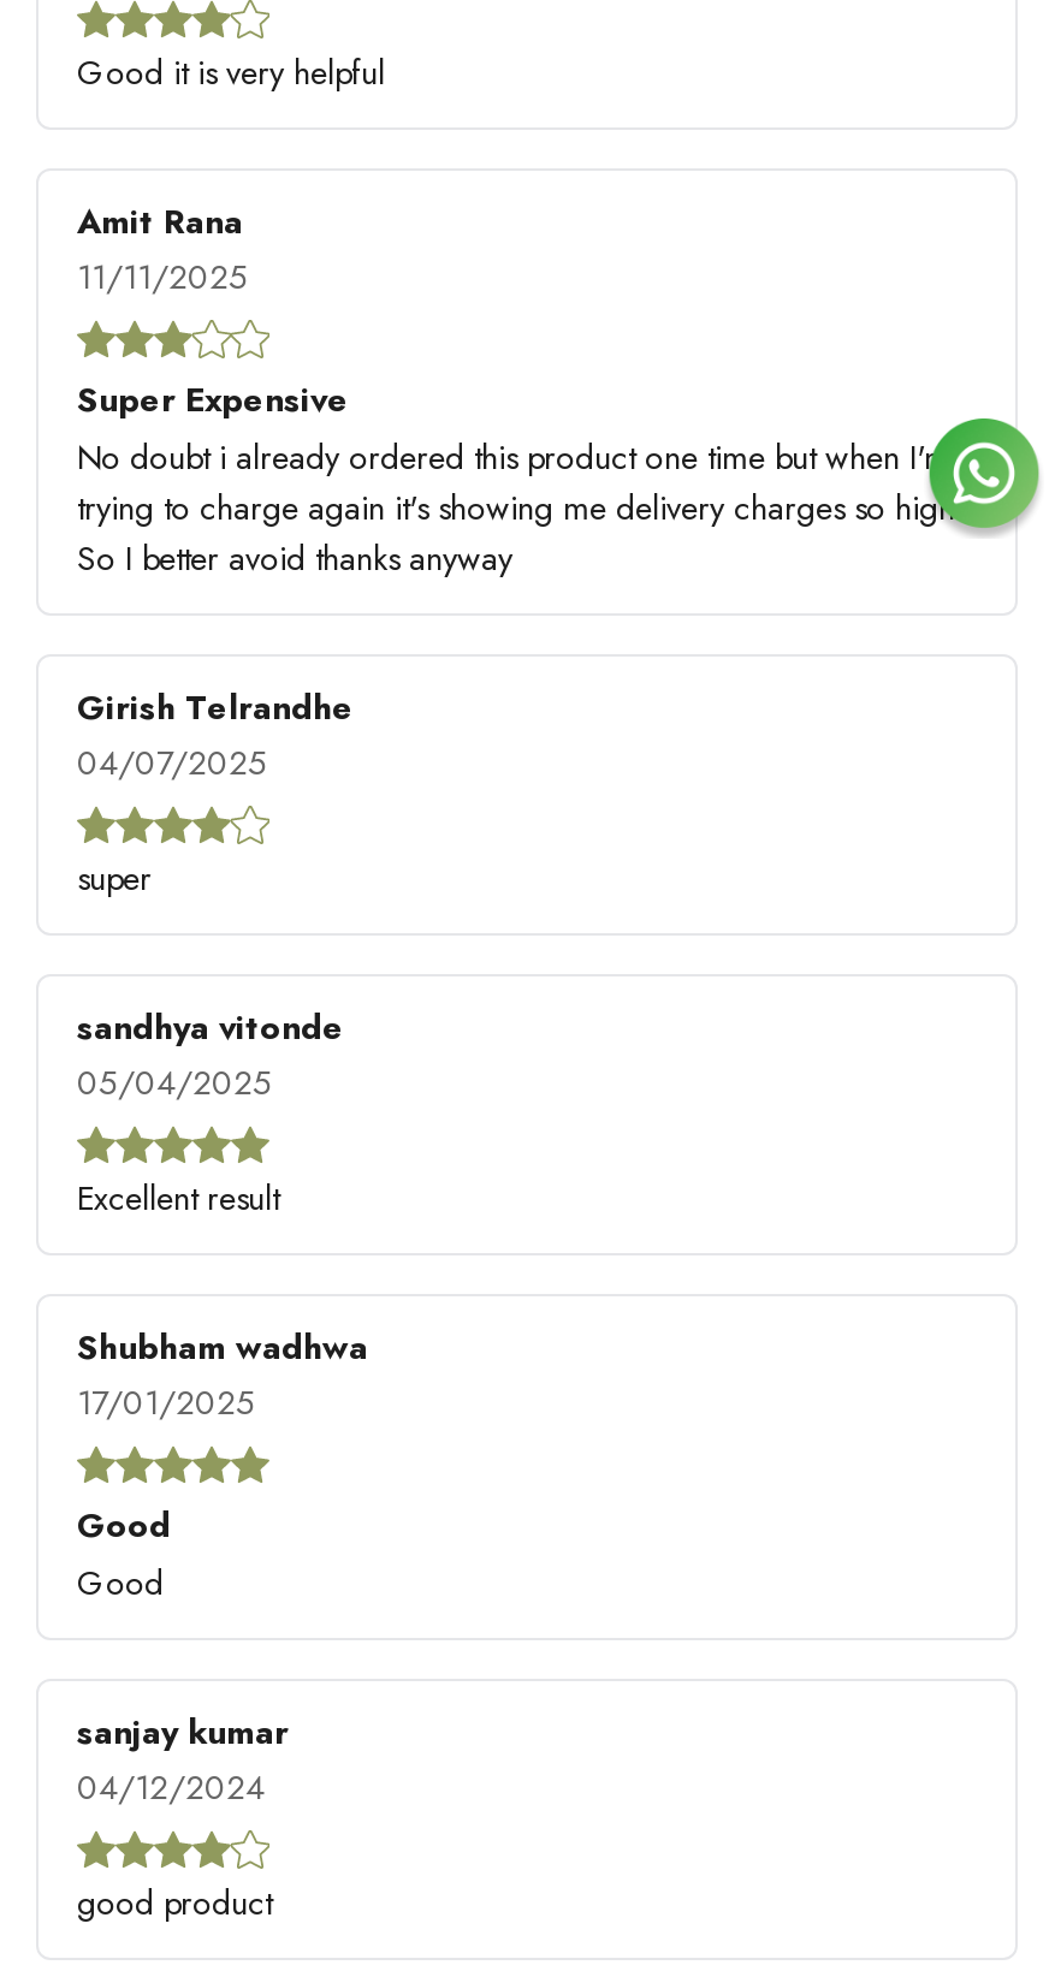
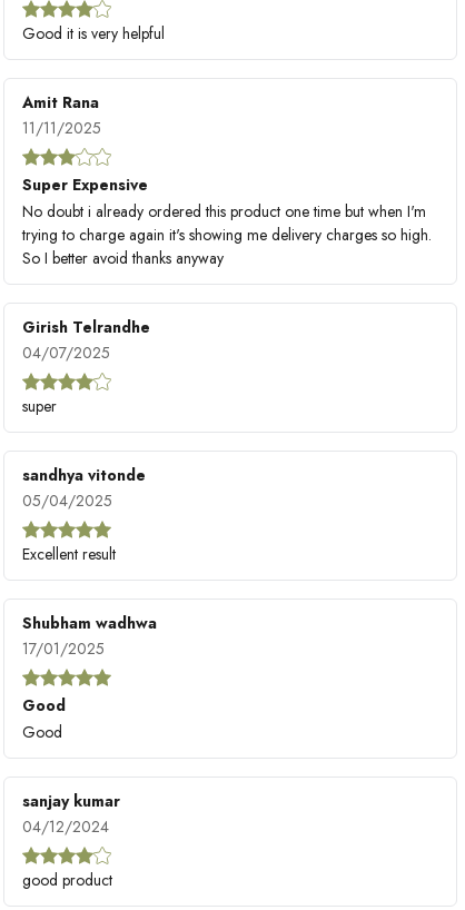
[953,416,1042,539] [image] -> none

